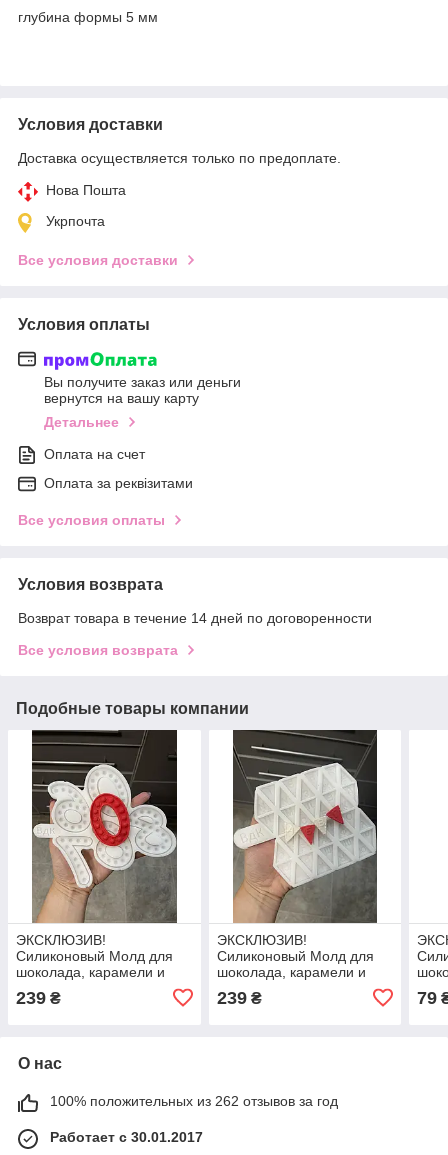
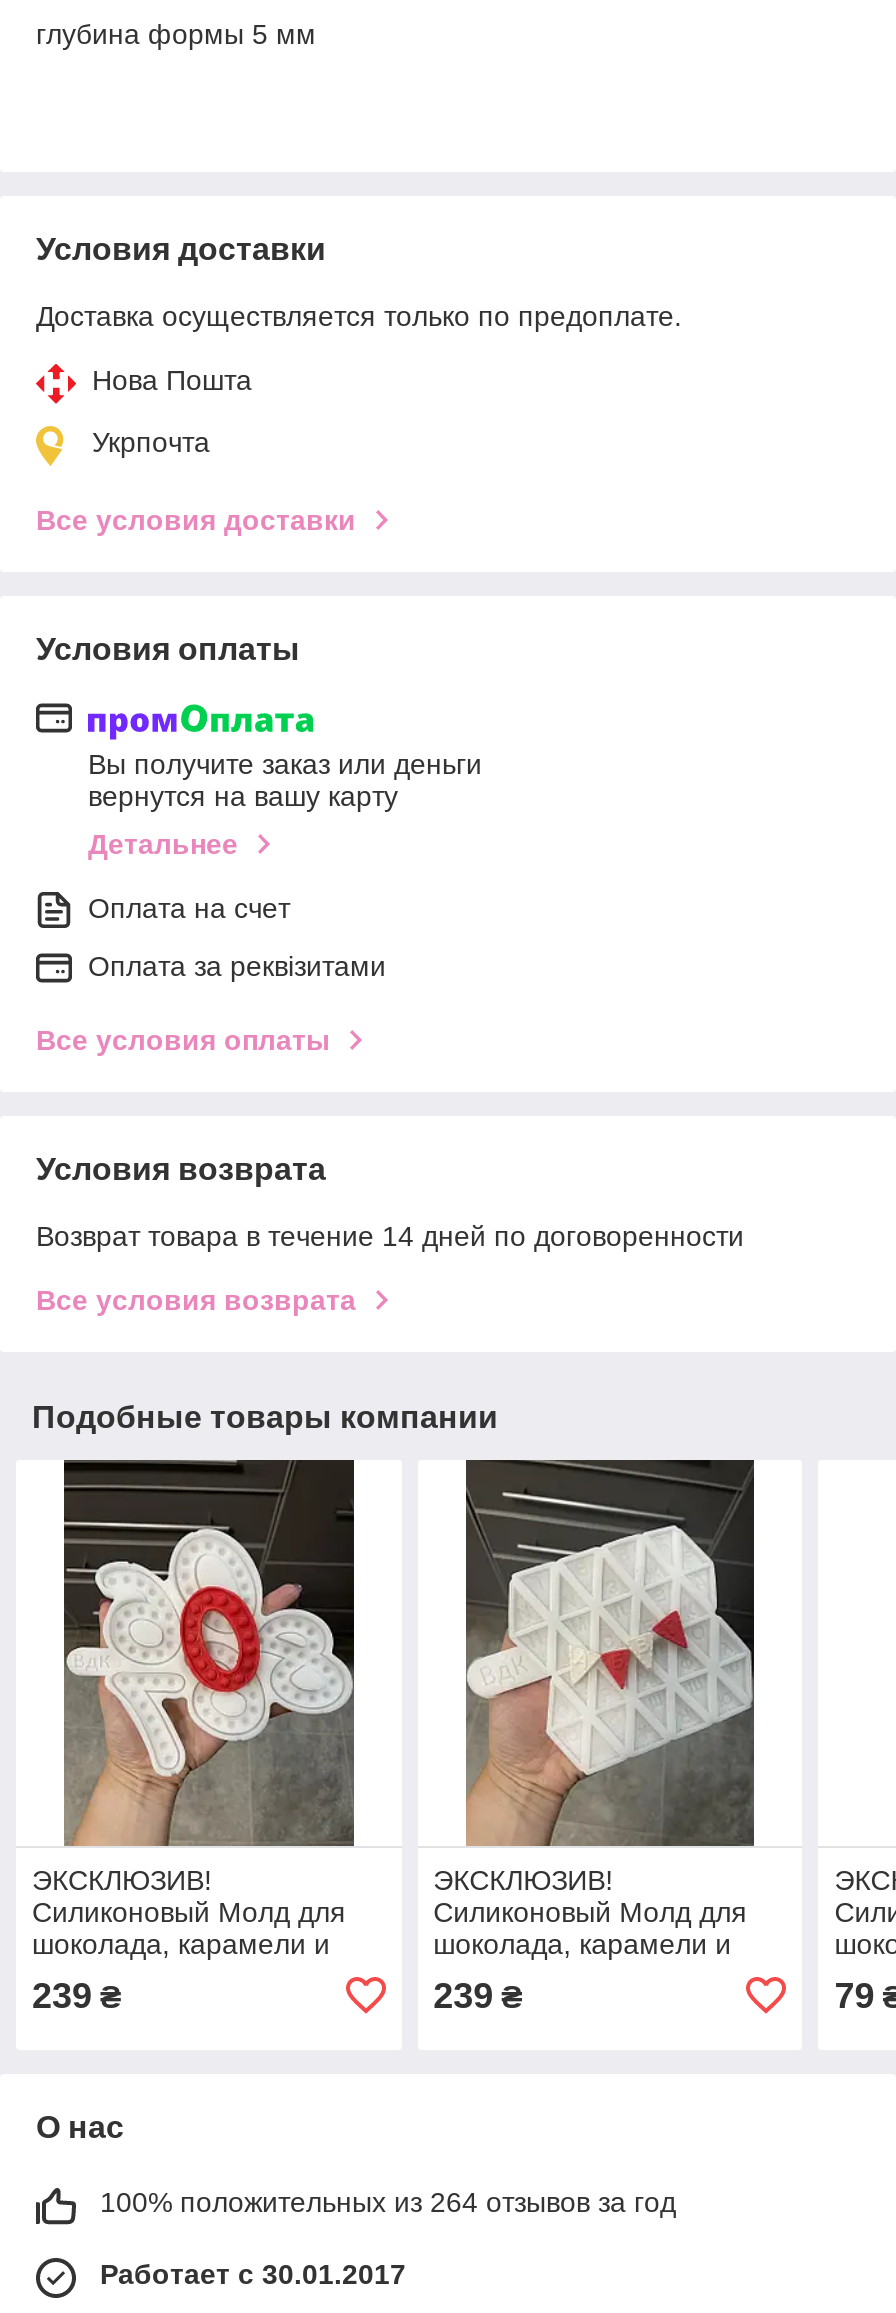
[50,1093,338,1109] 100% положительных из 262 отзывов за год -> [100,2186,676,2218] 100% положительных из 264 отзывов за год

